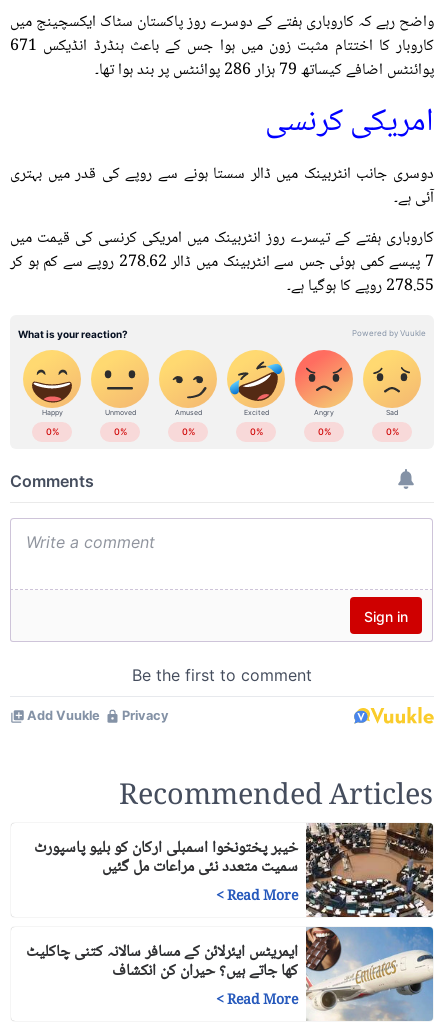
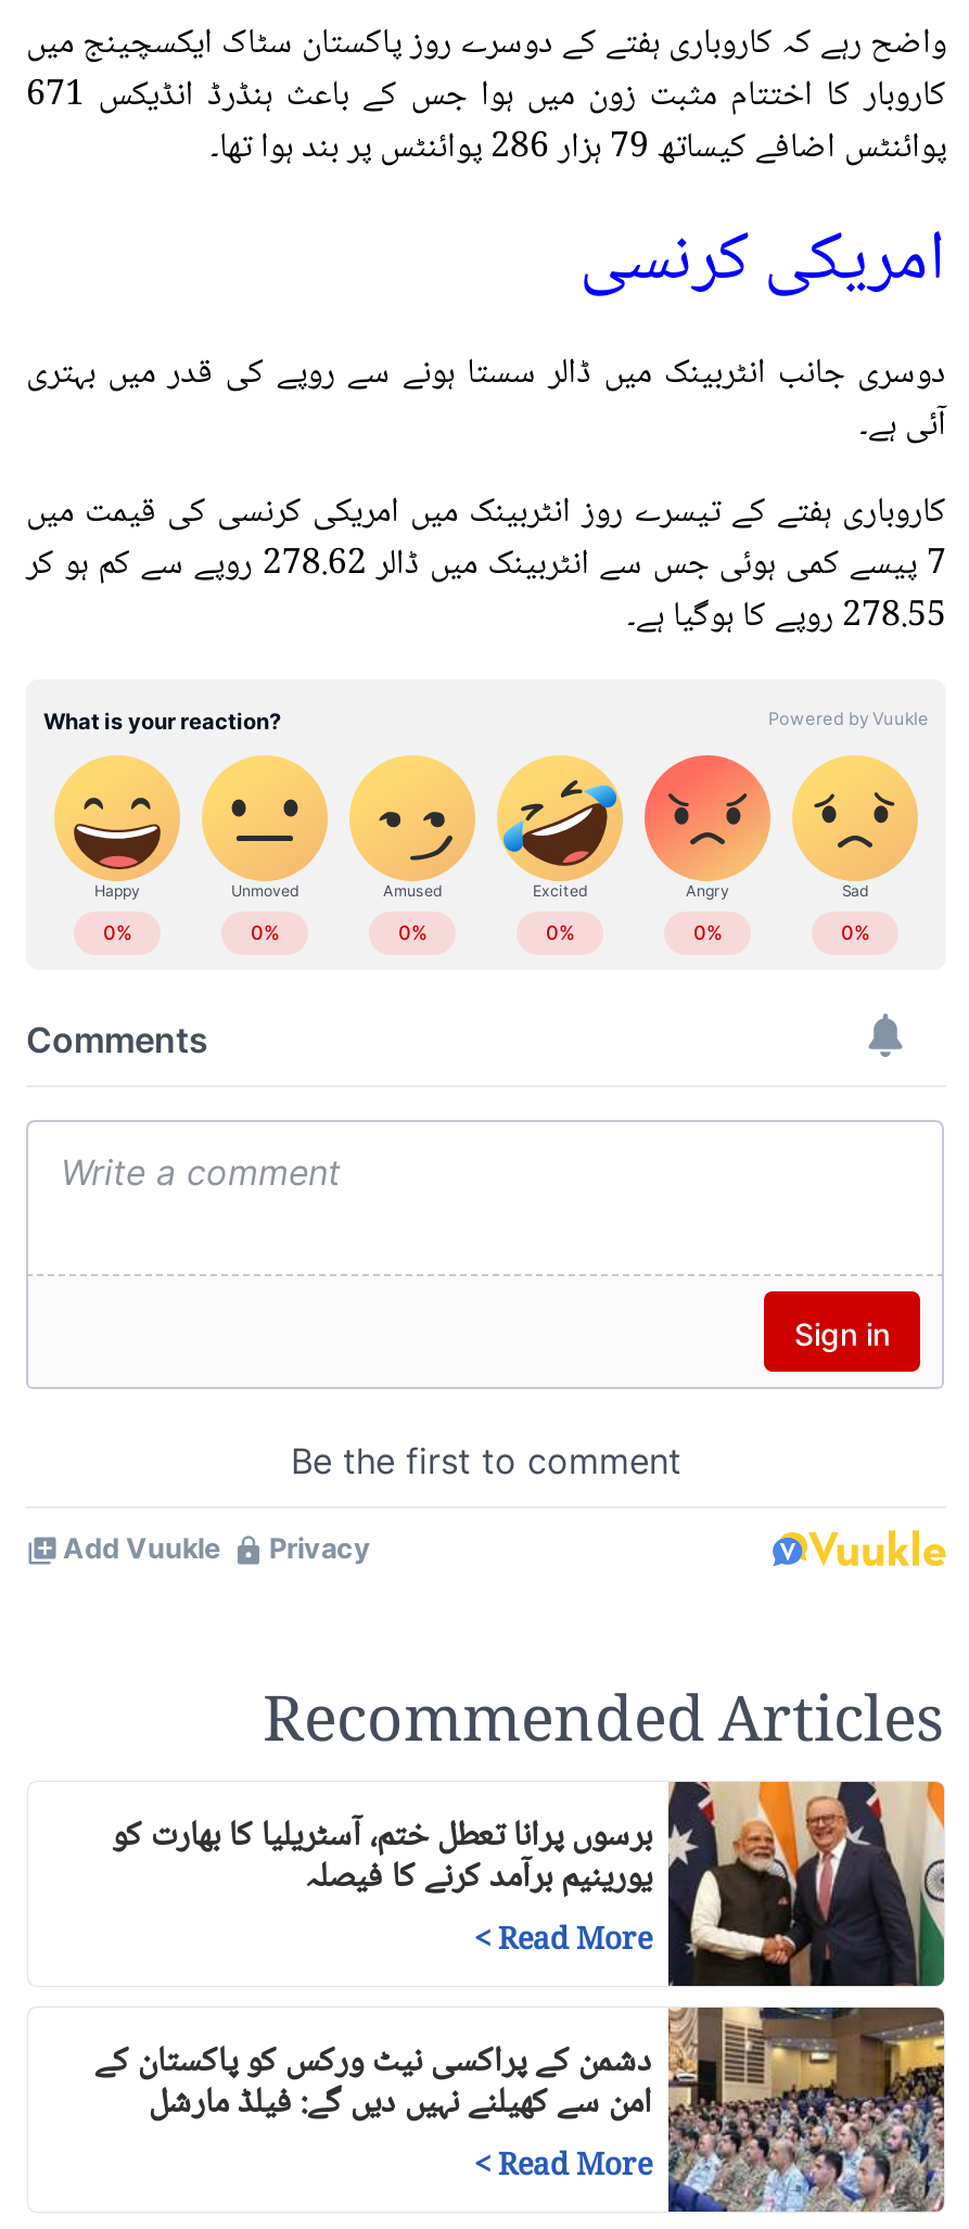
[34,824,434,918] [image] | خیبر پختونخوا اسمبلی ارکان کو بلیو پاسپورٹ | سمیت متعدد نئی مراعات مل گئیں -> [112,1784,946,1988] [image] | برسوں پرانا تعطل ختم، آسٹریلیا کا بھارت کو | یورینیم برآمد کرنے کا فیصلہ
[26,926,434,1021] [image] | ایمریٹس ایئرلائن کے مسافر سالانہ کتنی چاکلیٹ | کھا جاتے ہیں؟ حیران کن انکشاف -> [94,2005,946,2214] [image] | دشمن کے پراکسی نیٹ ورکس کو پاکستان کے | امن سے کھیلنے نہیں دیں گے: فیلڈ مارشل

